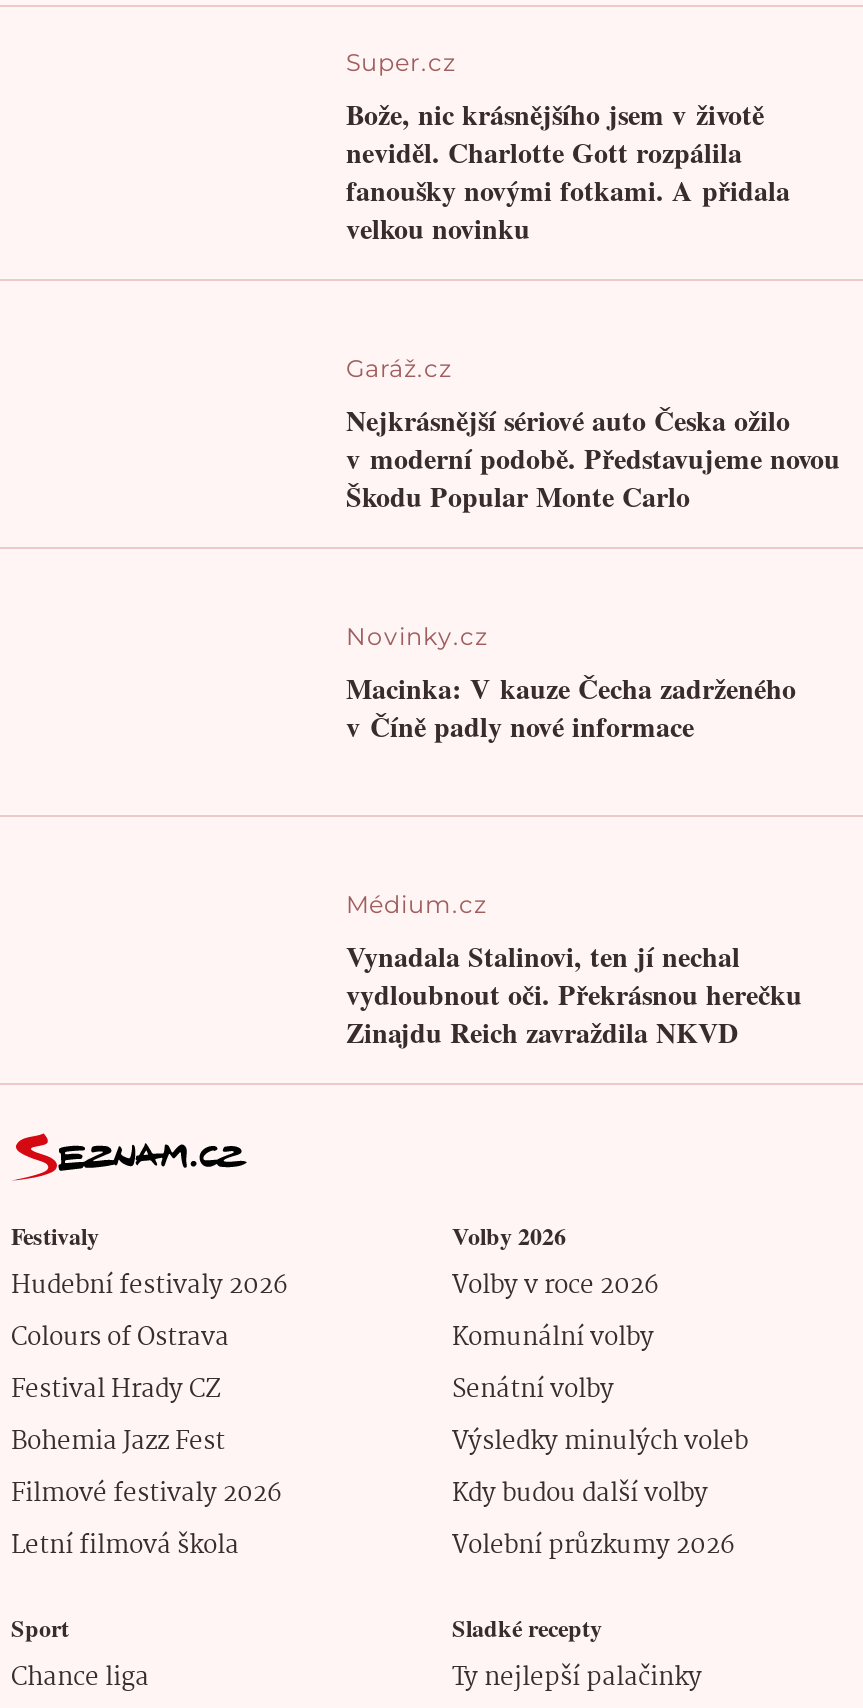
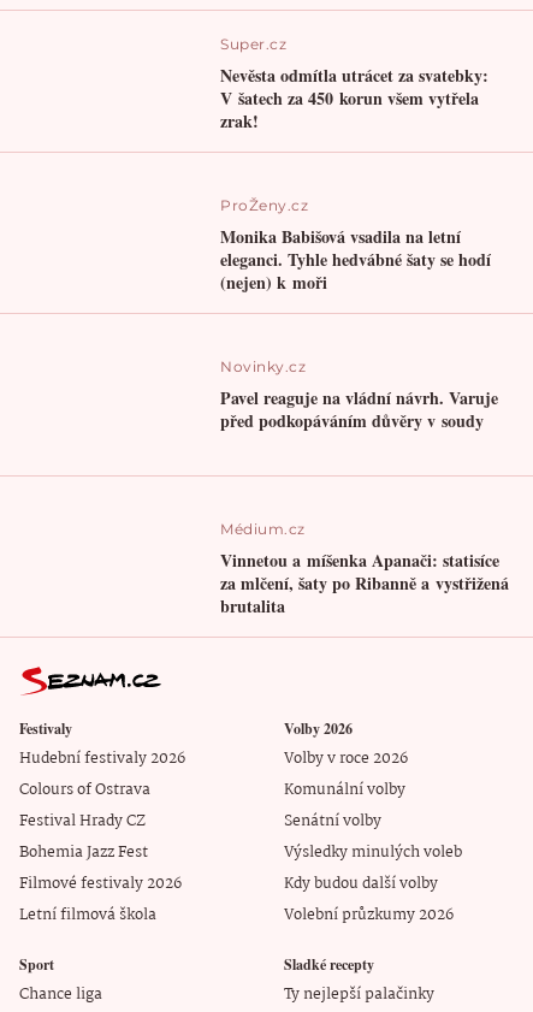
[346,92,790,248] Bože, nic krásnějšího jsem v životě | neviděl. Charlotte Gott rozpálila | fanoušky novými fotkami. A přidala | velkou novinku -> [221,63,489,134] Nevěsta odmítla utrácet za svatebky: | V šatech za 450 korun všem vytřela | zrak!
[346,352,840,516] Garáž.cz | Nejkrásnější sériové auto Česka ožilo | v moderní podobě. Představujeme novou | Škodu Popular Monte Carlo -> [221,196,491,295] ProŽeny.cz | Monika Babišová vsadila na letní | eleganci. Tyhle hedvábné šaty se hodí | (nejen) k moři
[346,666,796,746] Macinka: V kauze Čecha zadrženého | v Číně padly nové informace -> [221,386,499,434] Pavel reaguje na vládní návrh. Varuje | před podkopáváním důvěry v soudy
[346,935,802,1053] Vynadala Stalinovi, ten jí nechal | vydloubnout oči. Překrásnou herečku | Zinajdu Reich zavraždila NKVD -> [221,547,510,618] Vinnetou a míšenka Apanači: statisíce | za mlčení, šaty po Ribanně a vystřižená | brutalita

